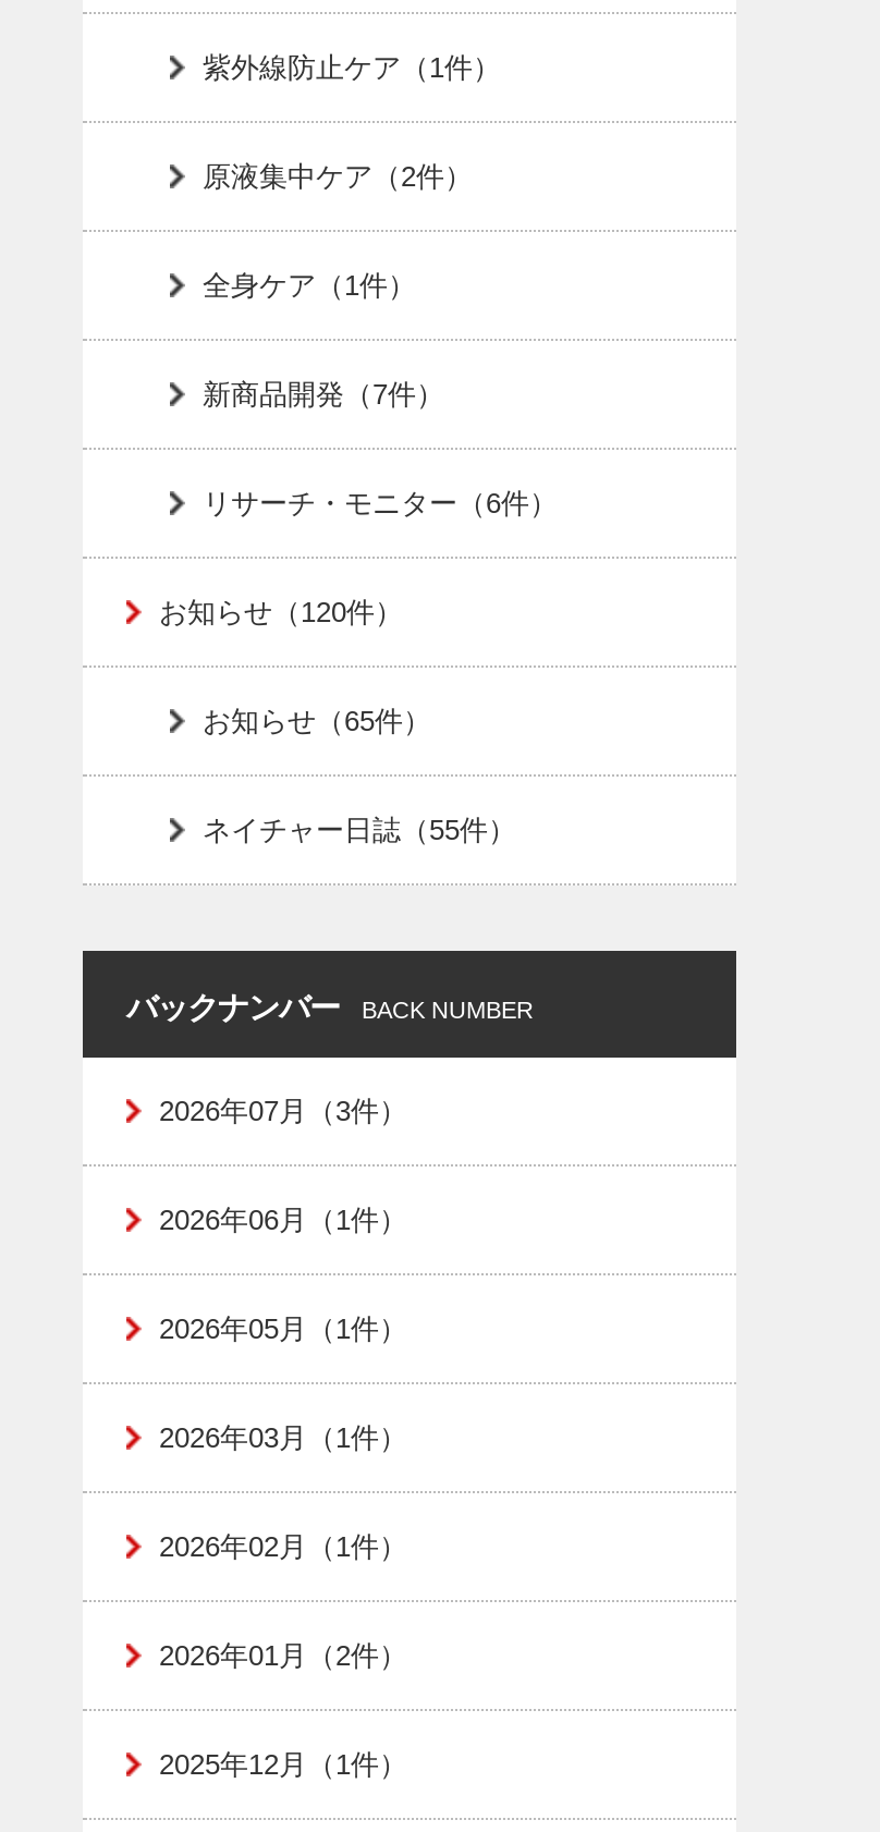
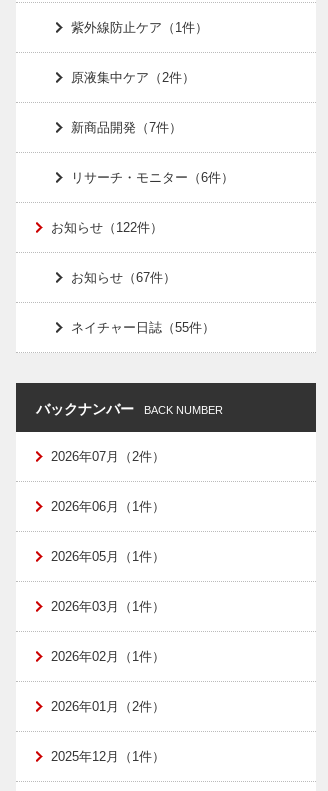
[203,269,416,302] 全身ケア（1件） -> none
[159,596,403,628] お知らせ（120件） -> [51,220,163,235] お知らせ（122件）
[203,705,431,737] お知らせ（65件） -> [71,270,176,285] お知らせ（67件）
[159,1095,407,1127] 2026年07月（3件） -> [51,449,165,464] 2026年07月（2件）

